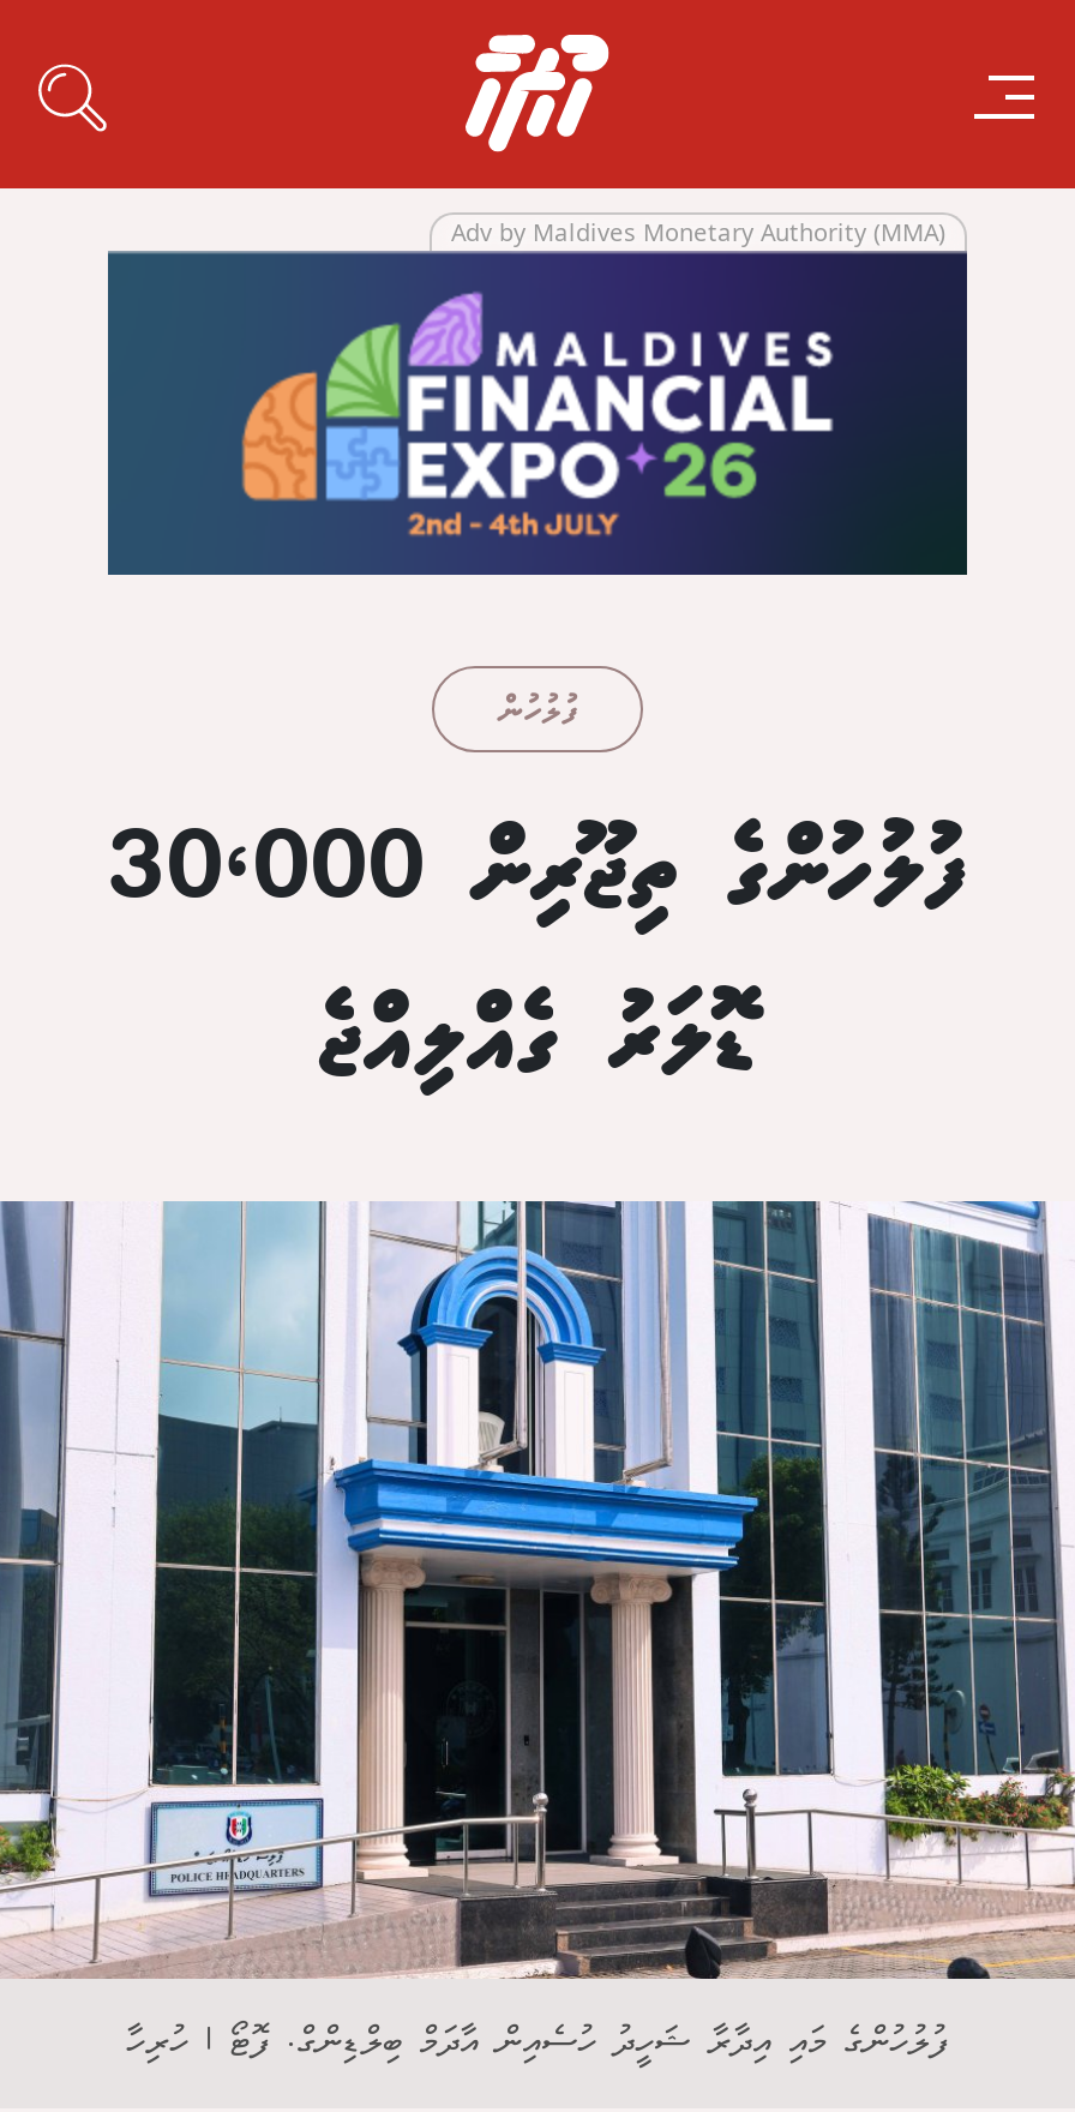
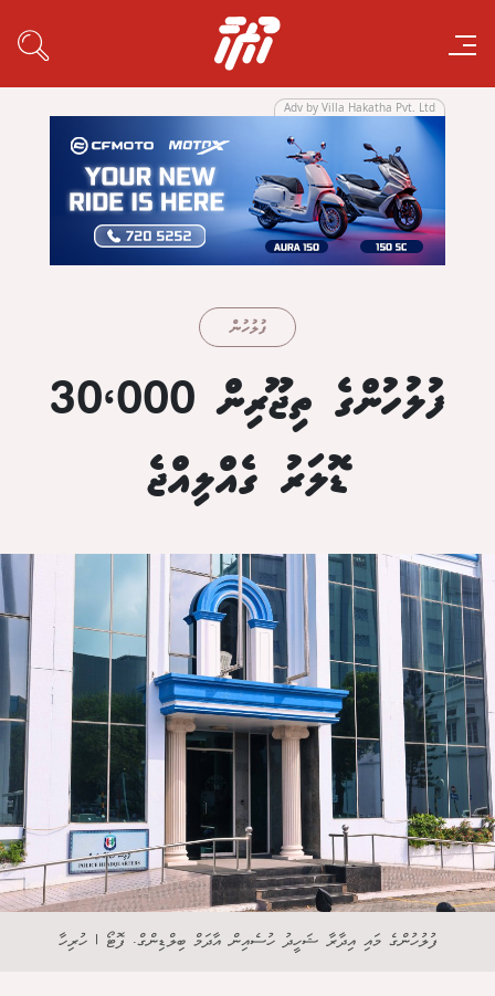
[451,215,945,248] Adv by Maldives Monetary Authority (MMA) -> [284,99,435,115] Adv by Villa Hakatha Pvt. Ltd
[108,251,969,575] [image] -> [51,115,446,265] [image]

